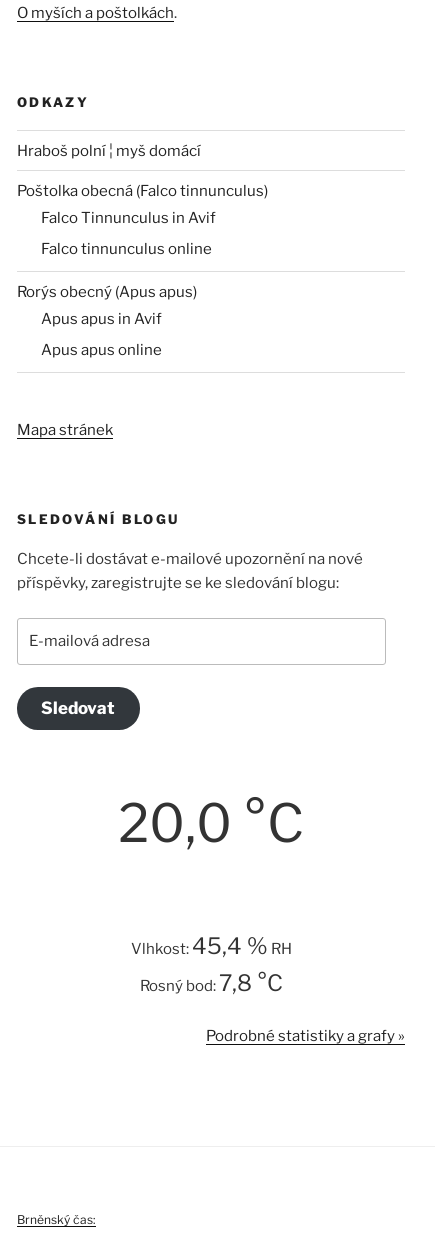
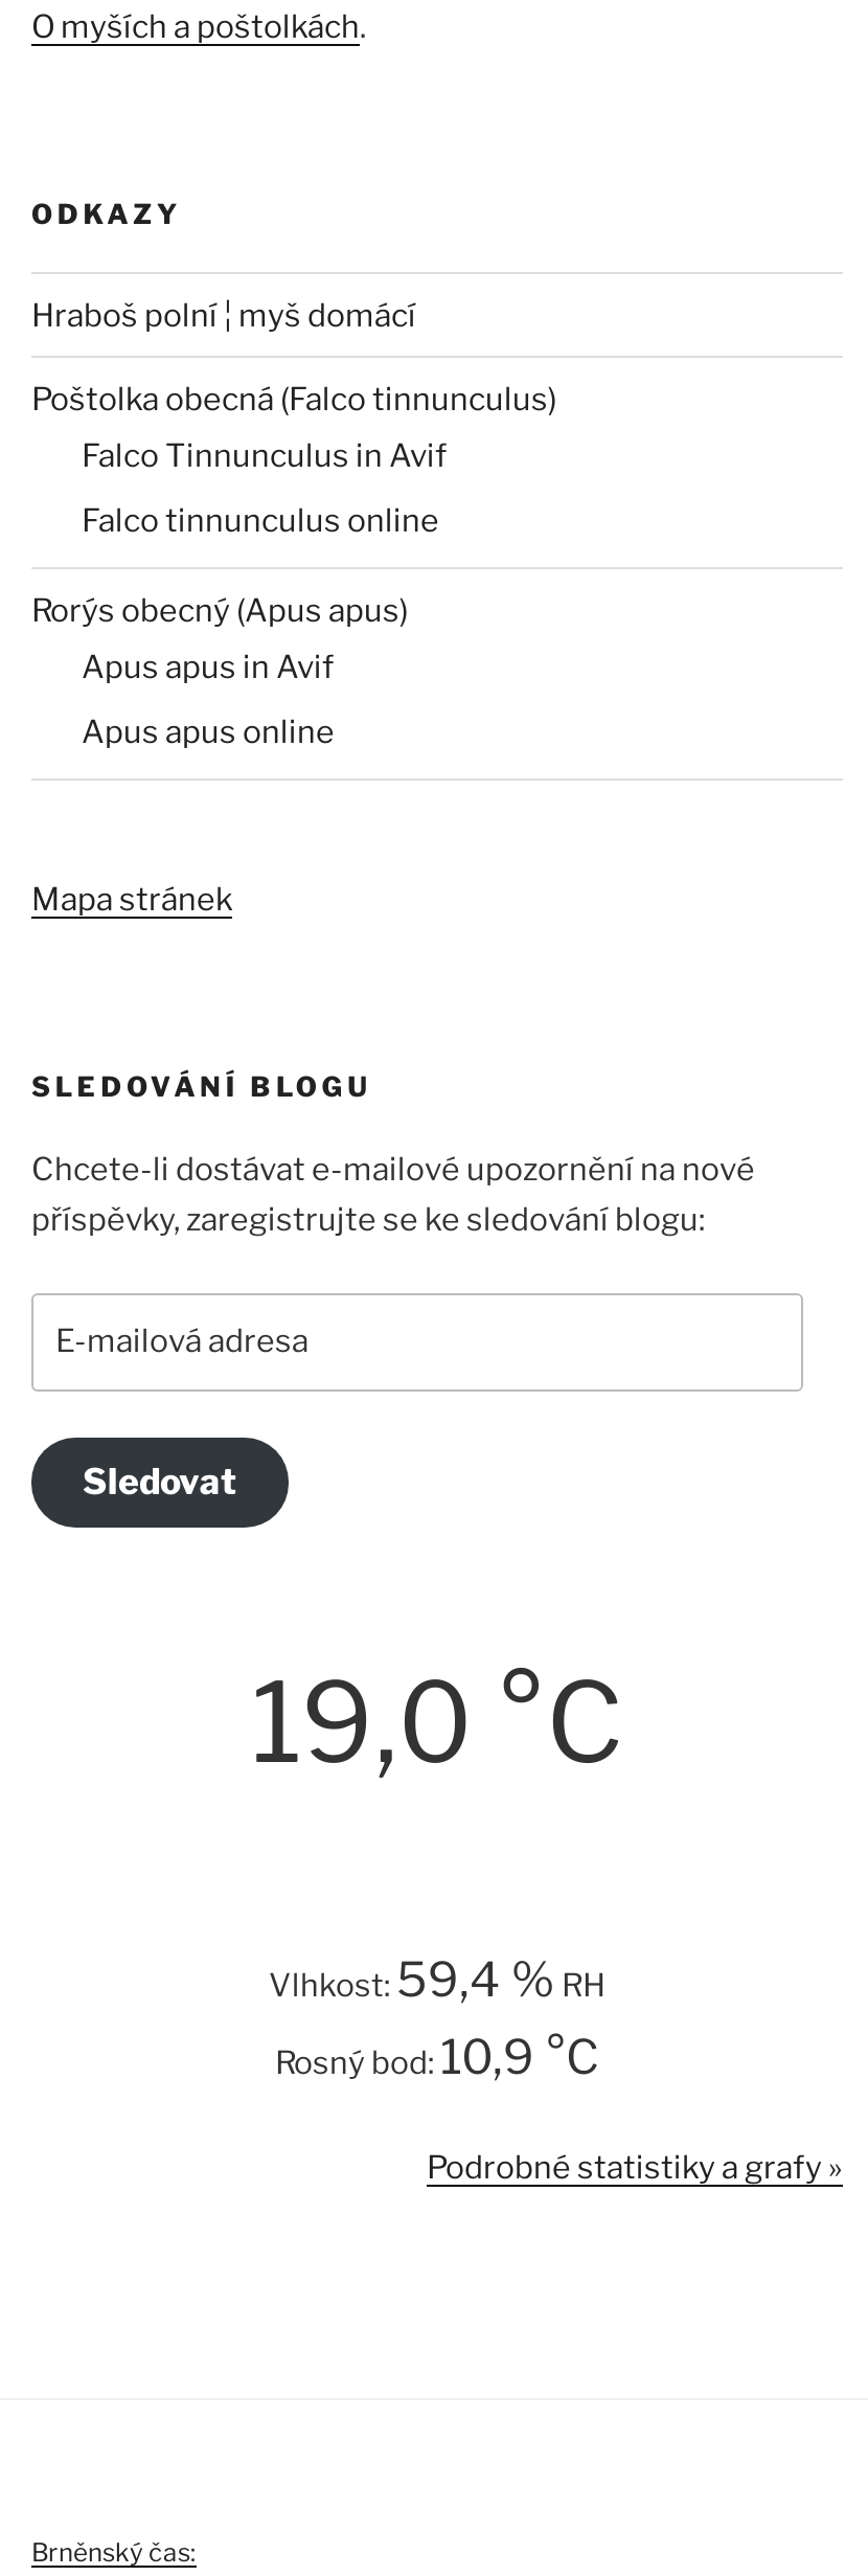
[118,791,304,855] 20,0 °C -> [251,1655,623,1789] 19,0 °C
[130,932,291,960] Vlhkost:45,4 % RH -> [269,1950,606,2008] Vlhkost:59,4 % RH
[139,969,282,997] Rosný bod:7,8 °C -> [275,2027,599,2086] Rosný bod:10,9 °C

